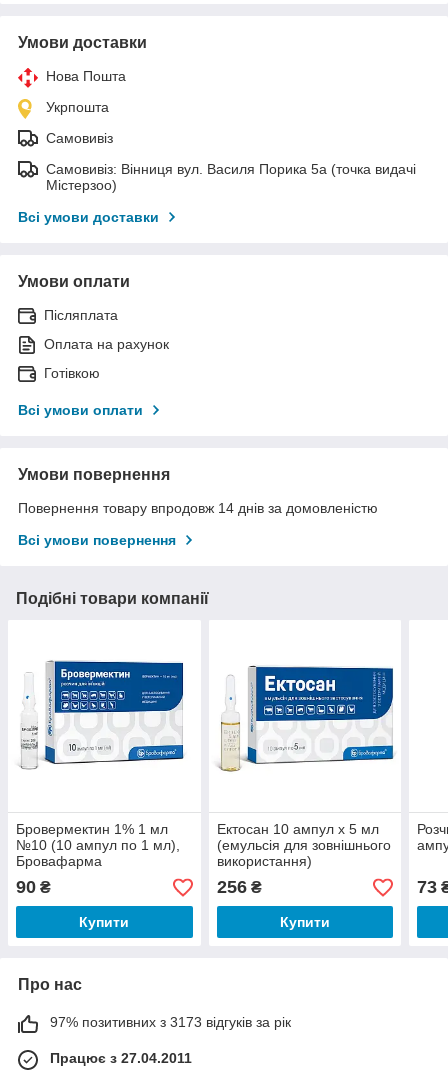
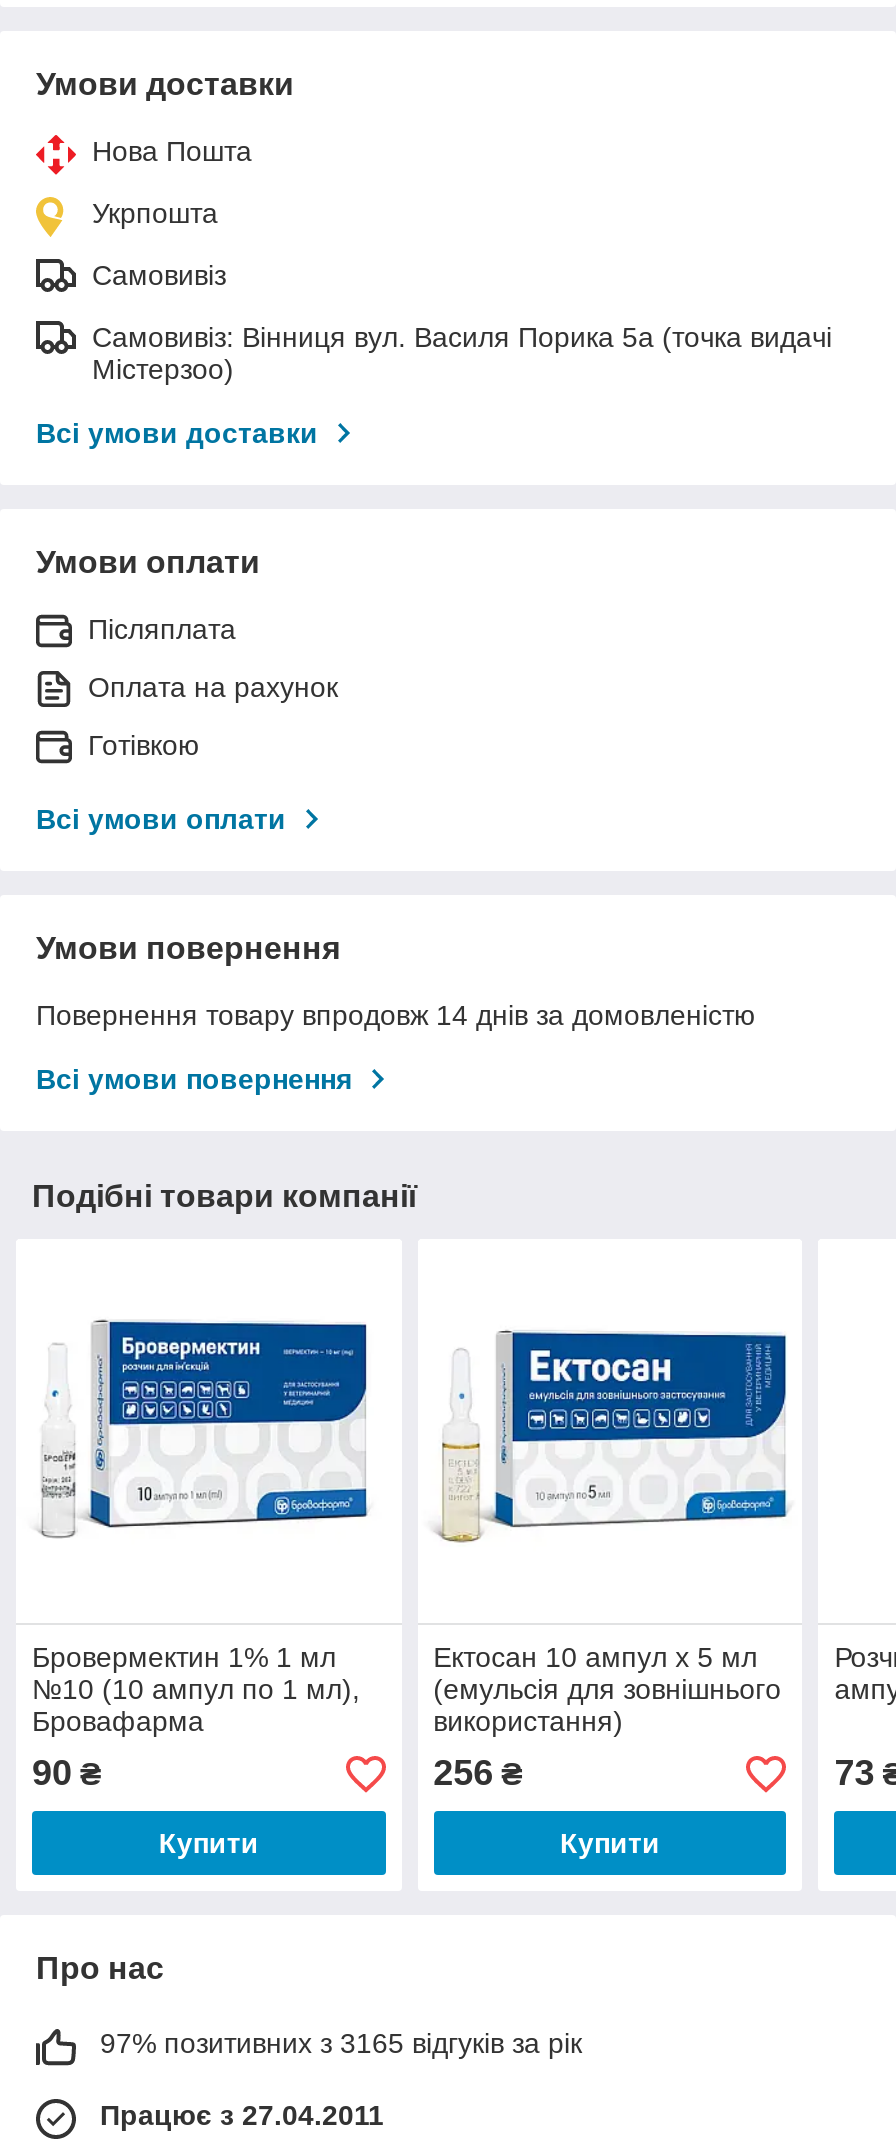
[50,1014,291,1030] 97% позитивних з 3173 відгуків за рік -> [100,2028,582,2060] 97% позитивних з 3165 відгуків за рік

